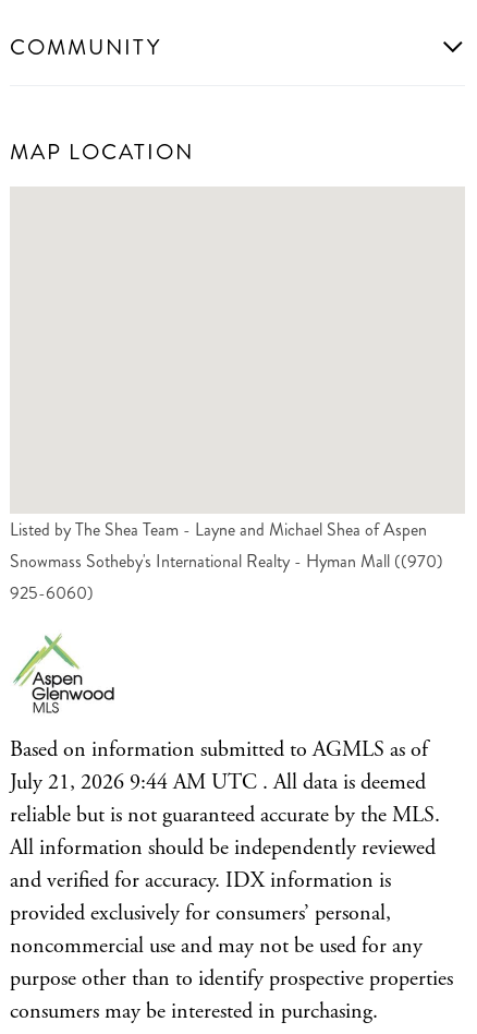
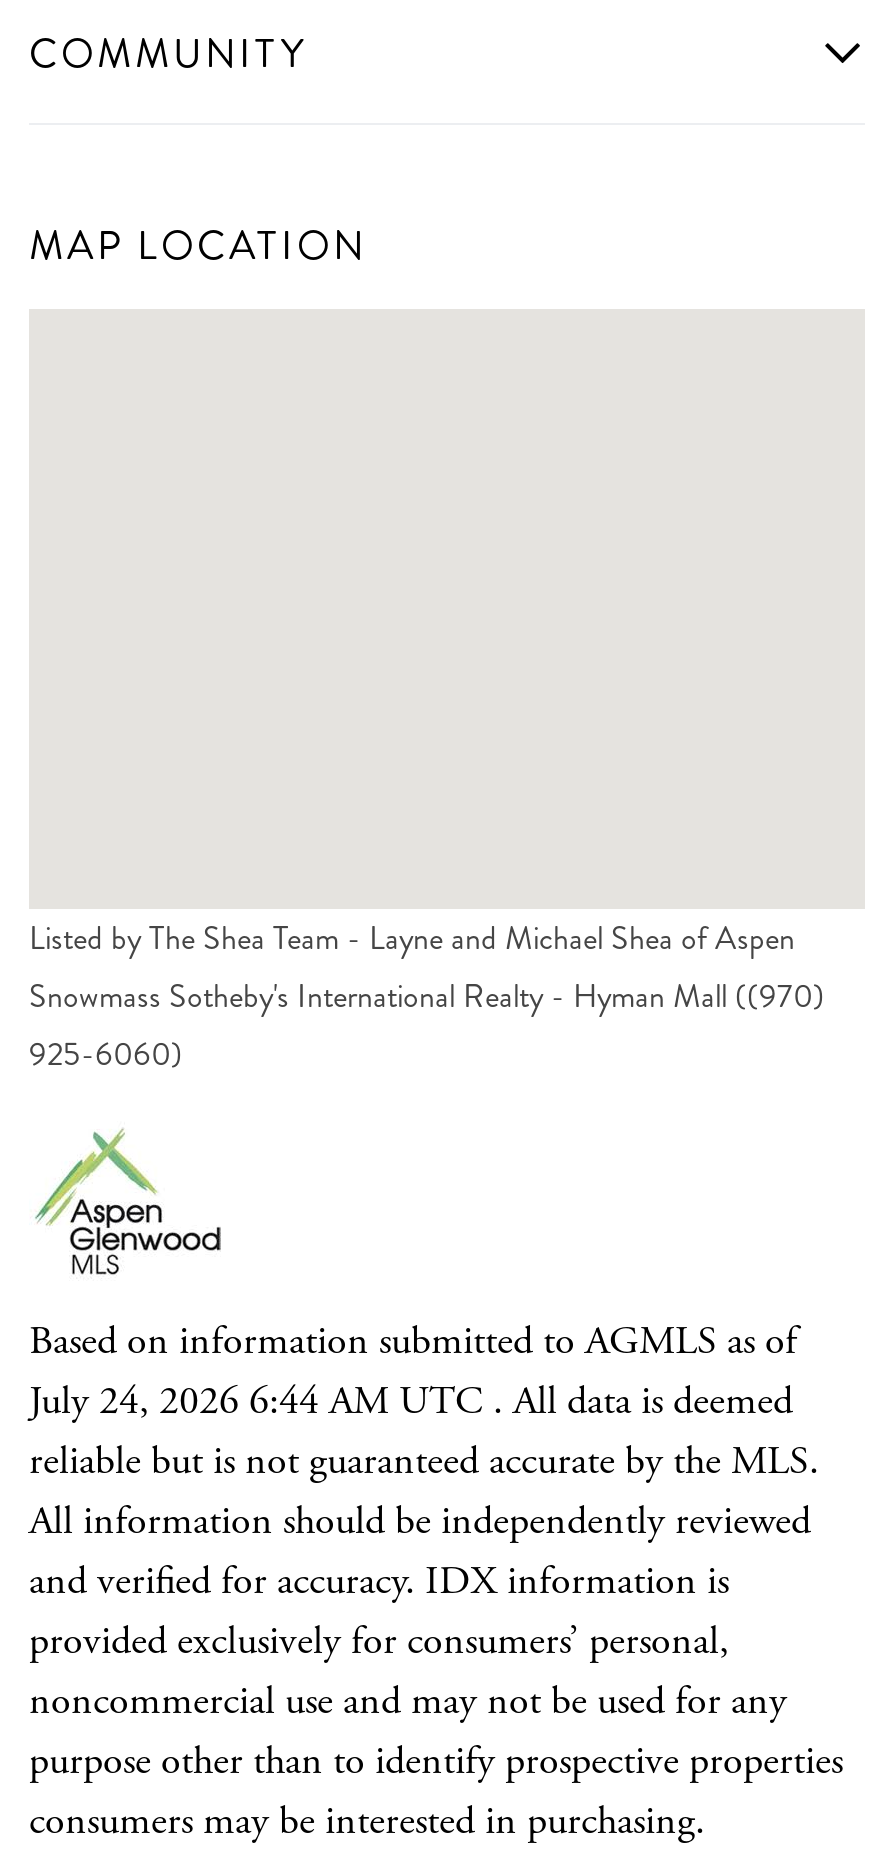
[10,769,426,796] July 21, 2026 9:44 AM UTC . All data is deemed -> [29,1376,793,1426] July 24, 2026 6:44 AM UTC . All data is deemed

